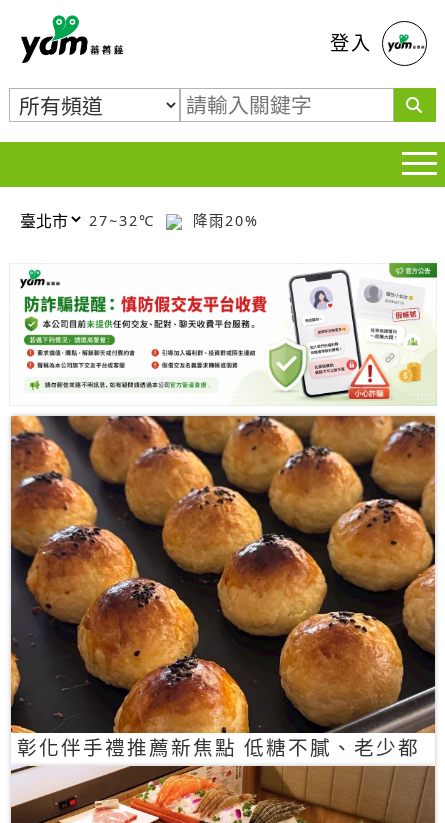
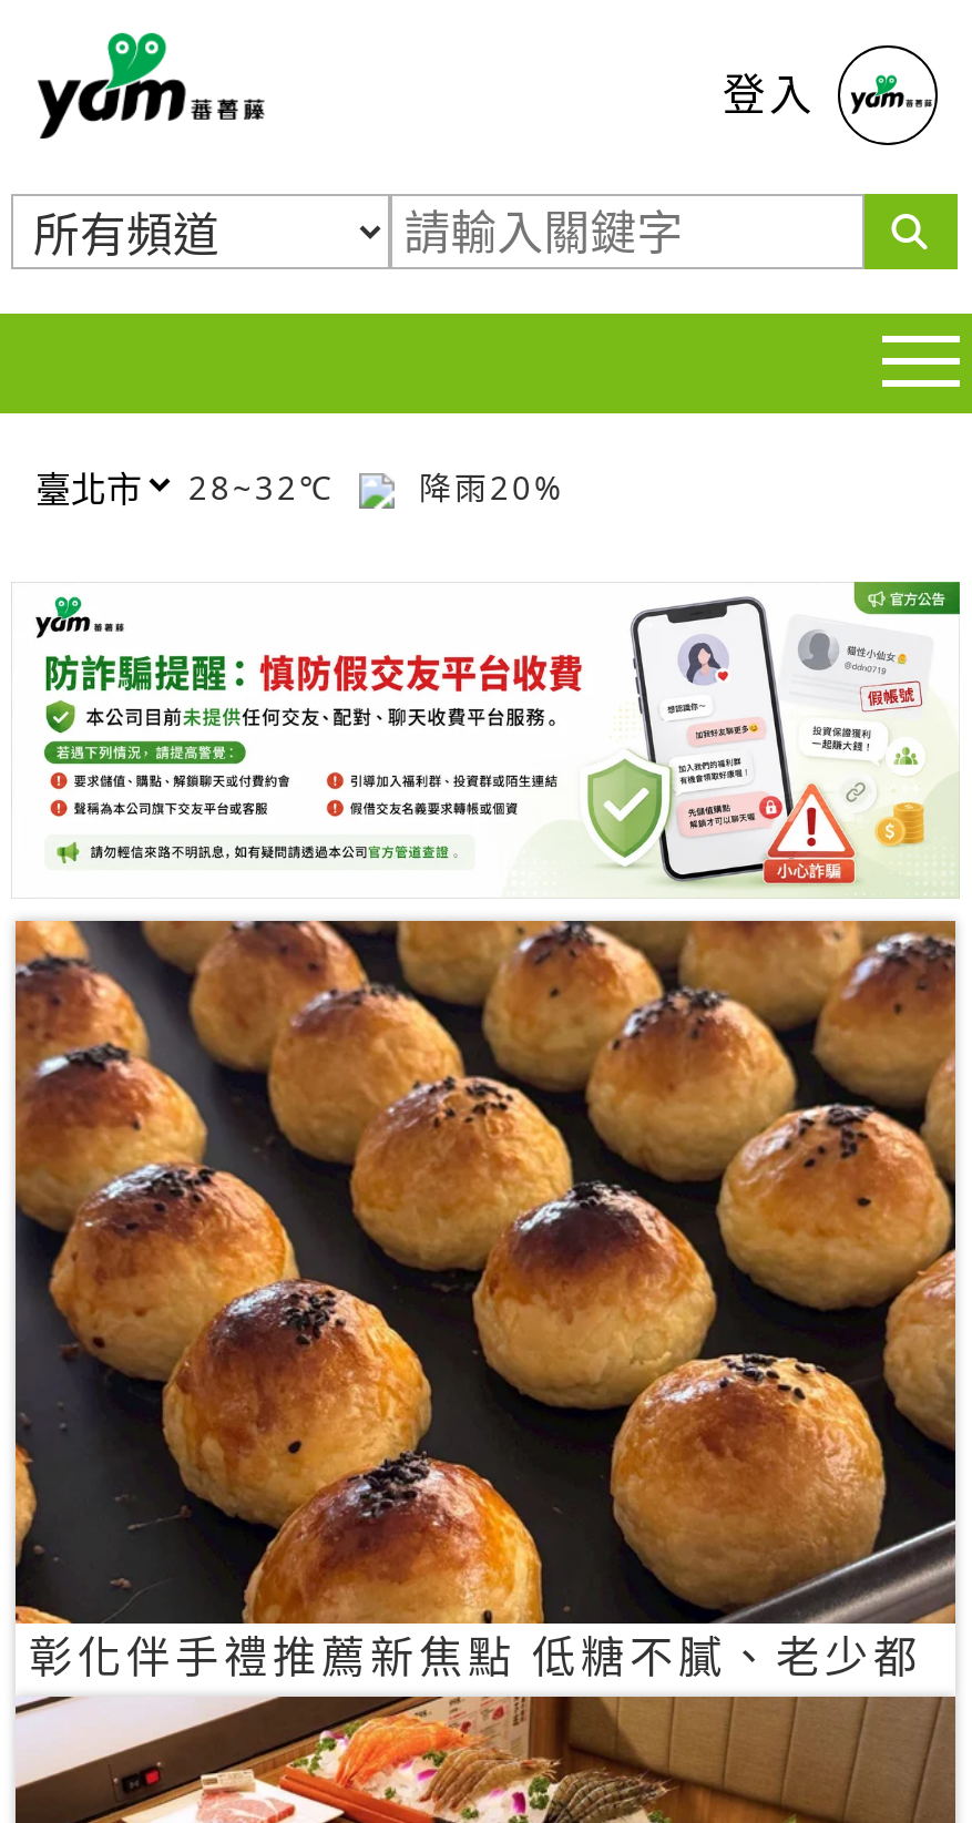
[89,210,259,229] 27~32℃ 降雨20% -> [188,465,565,508] 28~32℃ 降雨20%

